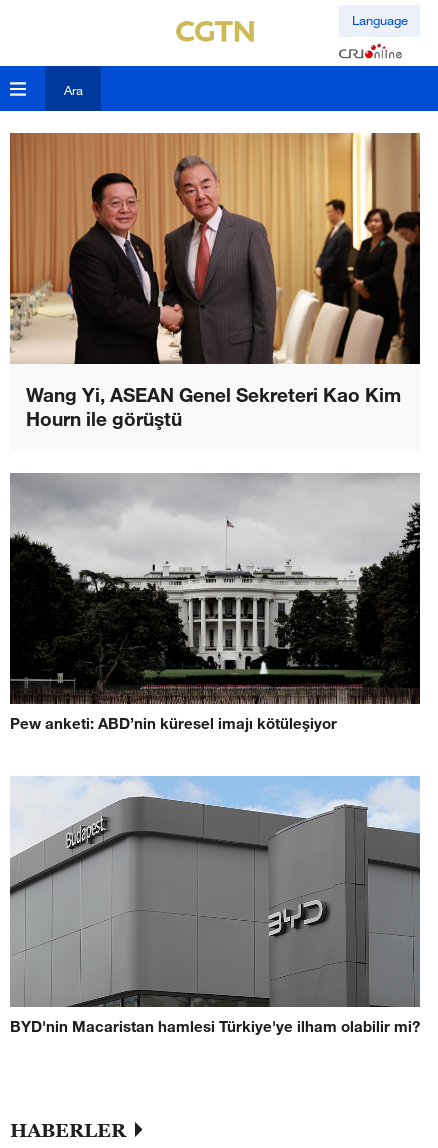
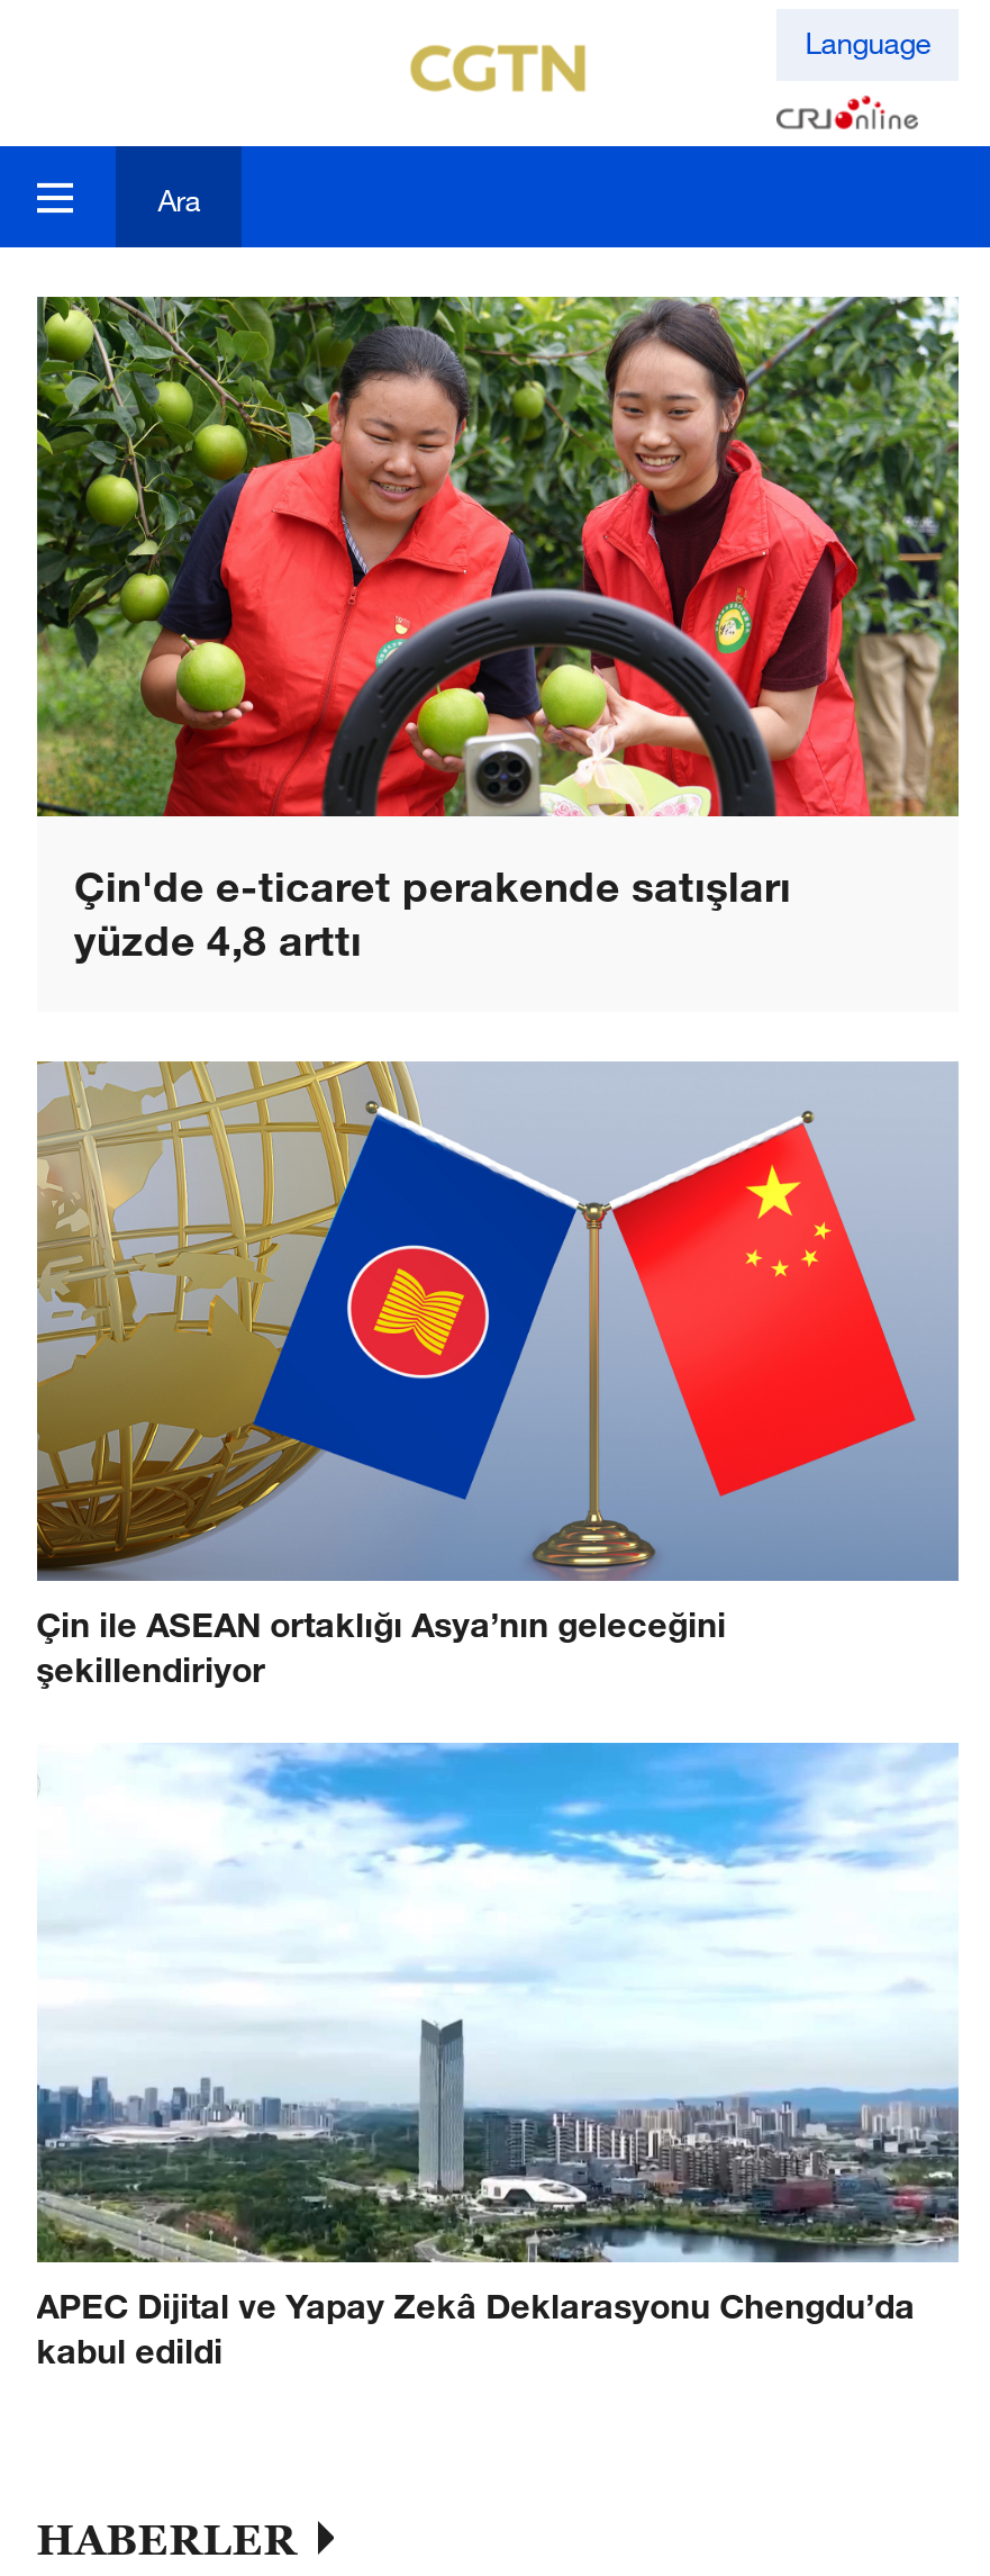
[9,132,421,429] [image] | Wang Yi, ASEAN Genel Sekreteri Kao Kim | Hourn ile görüştü -> [35,295,961,964] [image] | Çin'de e-ticaret perakende satışları | yüzde 4,8 arttı
[9,473,421,732] [image] | Pew anketi: ABD’nin küresel imajı kötüleşiyor -> [35,1059,959,1689] [image] | Çin ile ASEAN ortaklığı Asya’nın geleceğini | şekillendiriyor
[9,776,421,1035] [image] | BYD'nin Macaristan hamlesi Türkiye'ye ilham olabilir mi? -> [36,1743,959,2371] [image] | APEC Dijital ve Yapay Zekâ Deklarasyonu Chengdu’da | kabul edildi

